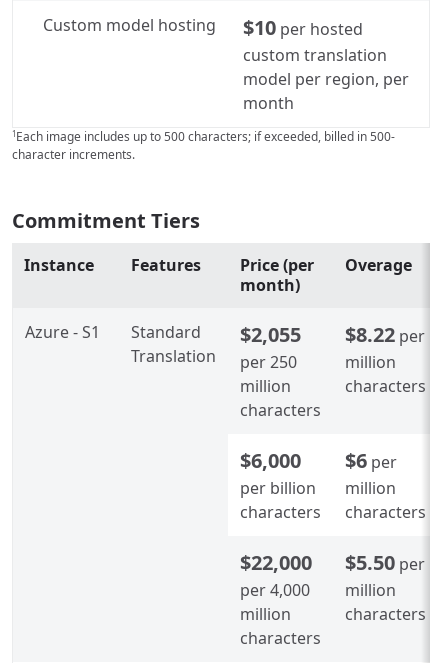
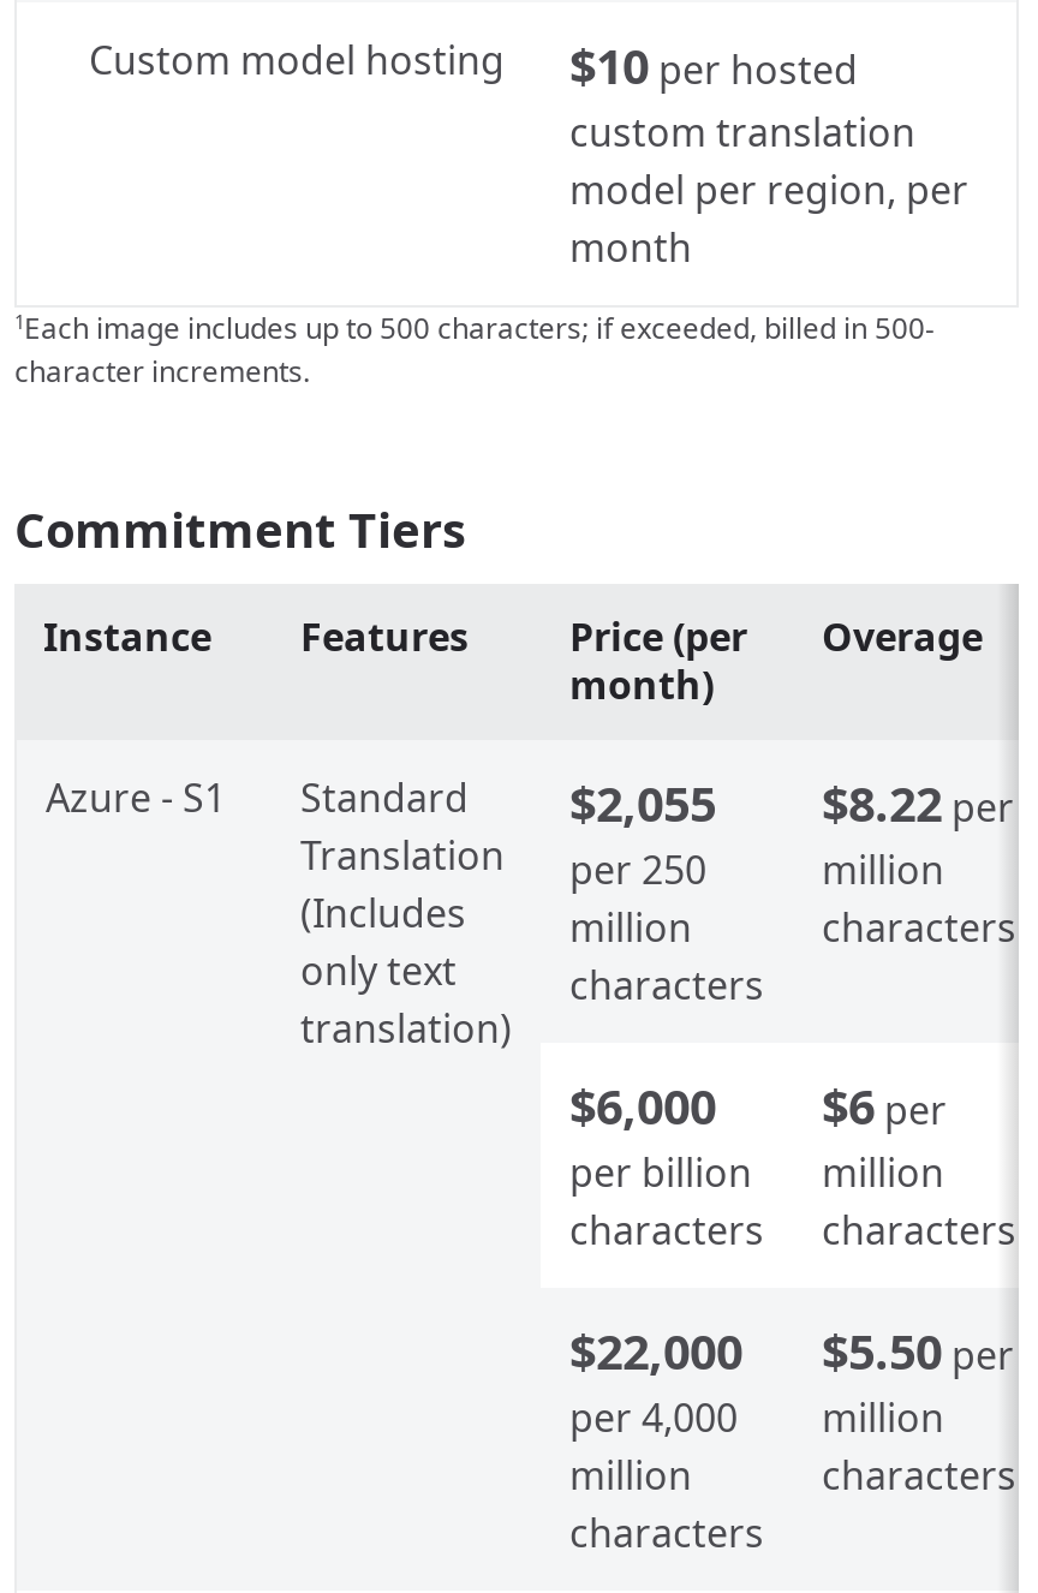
none -> [300,888,512,1056] (Includes | only text | translation)

